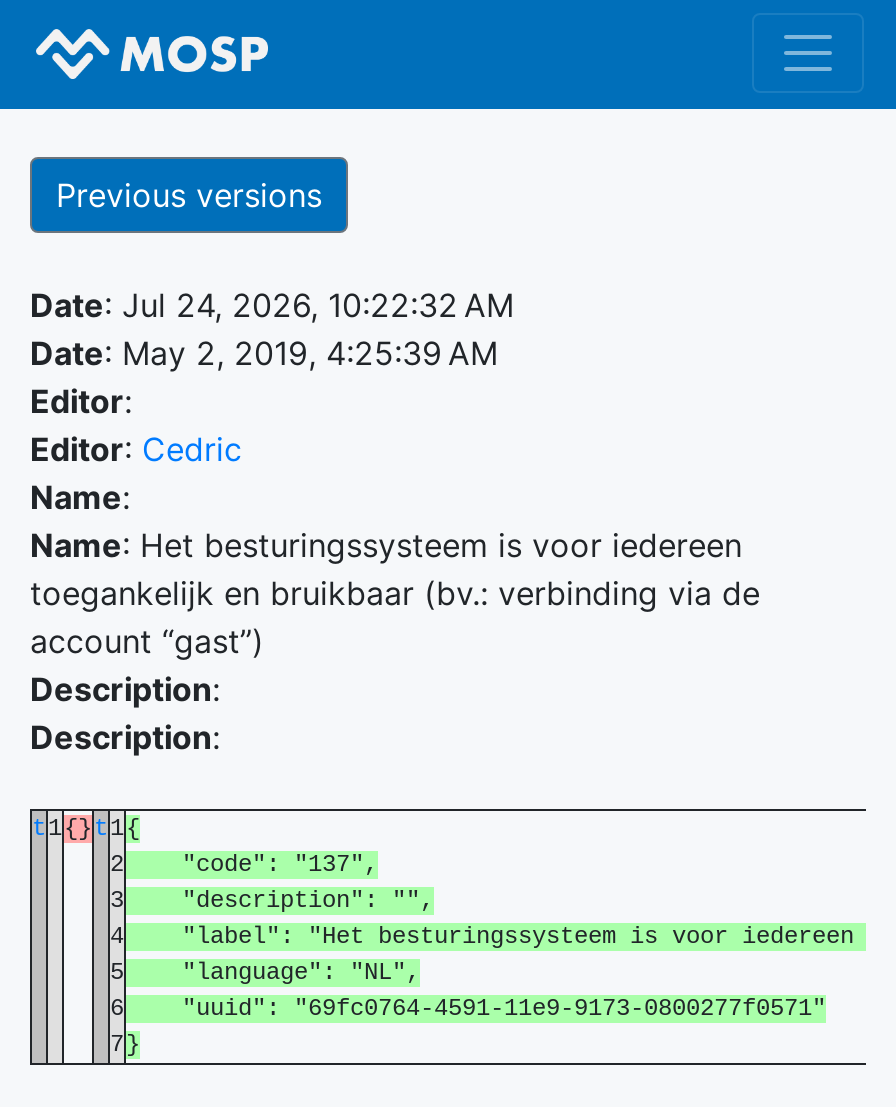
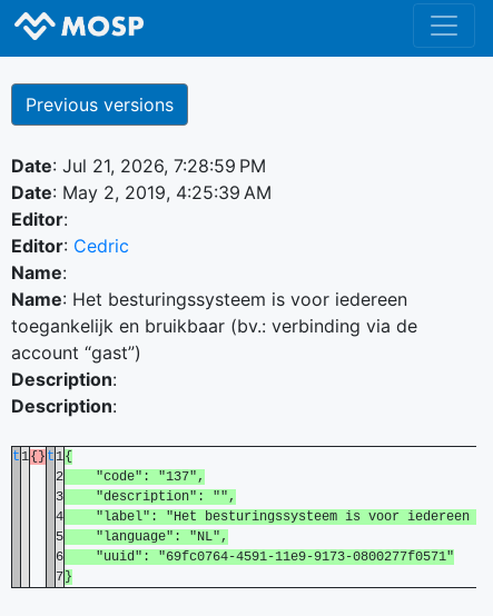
[30,286,514,326] Date: Jul 24, 2026, 10:22:32 AM -> [11,155,266,177] Date: Jul 21, 2026, 7:28:59 PM

